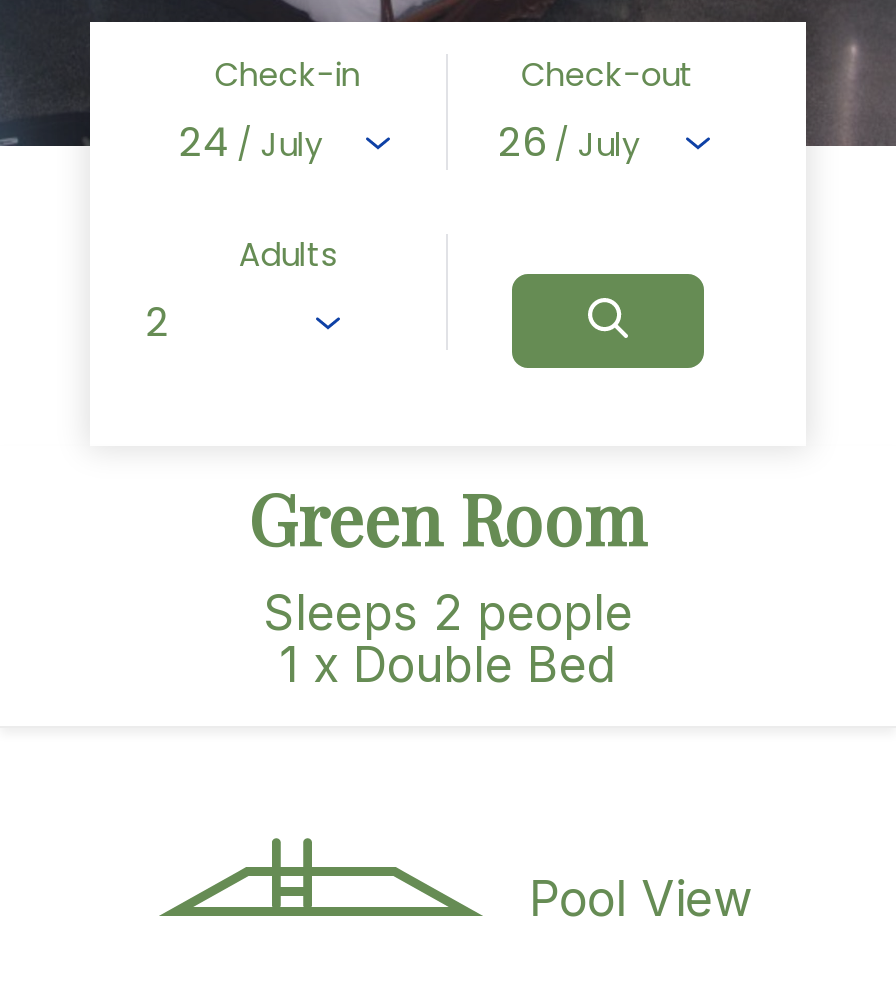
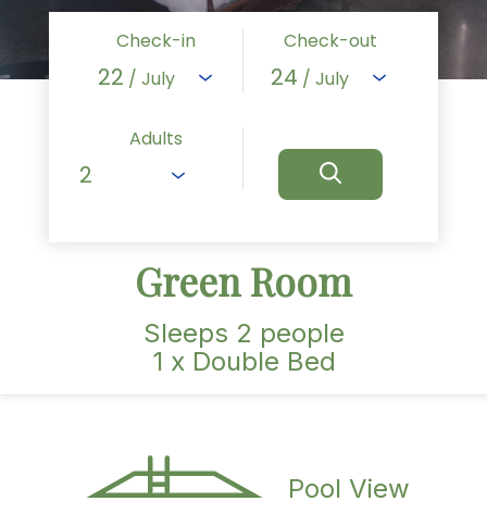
[179,114,323,170] 24 / July -> [97,62,175,92] 22 / July
[498,114,640,170] 26 / July -> [270,62,349,92] 24 / July

